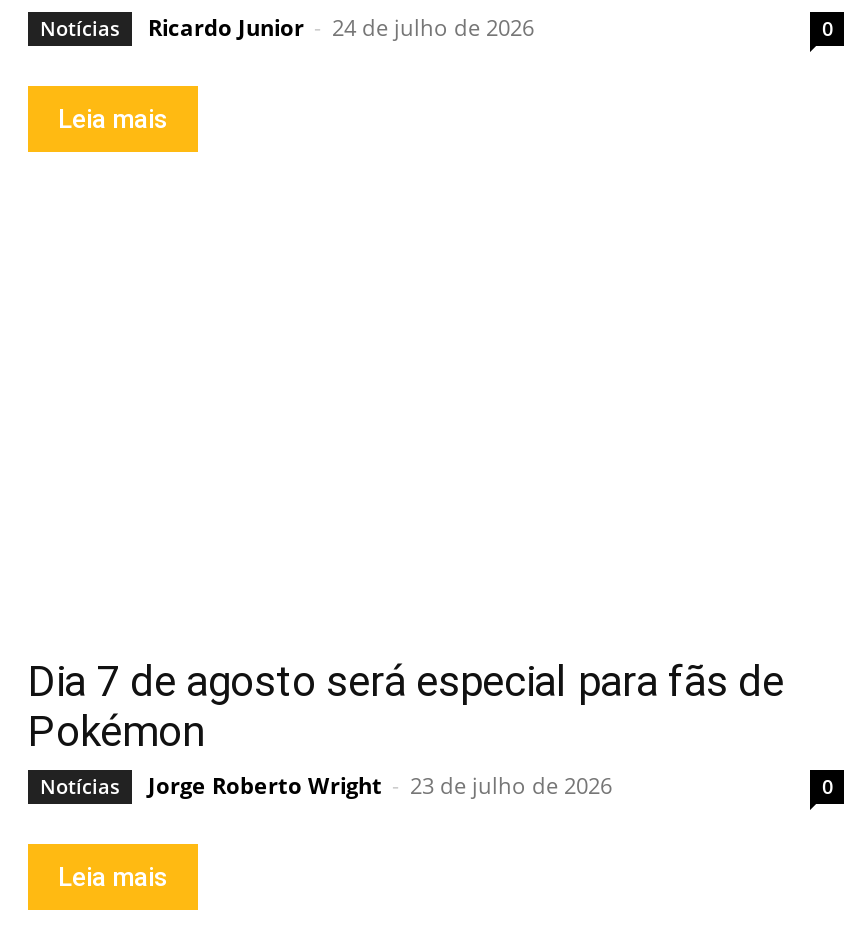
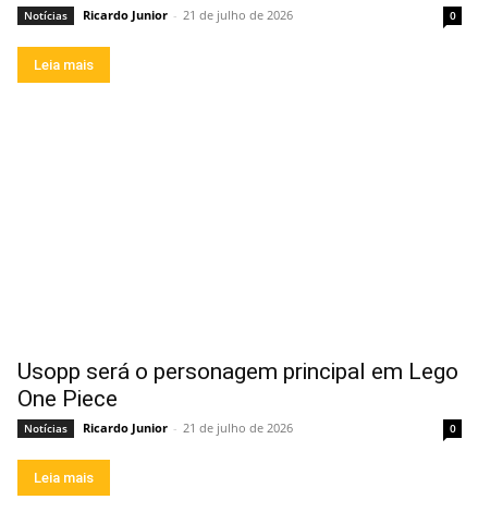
[148,11,534,41] Ricardo Junior - 24 de julho de 2026 -> [83,6,293,23] Ricardo Junior - 21 de julho de 2026
[28,657,784,755] Dia 7 de agosto será especial para fãs de | Pokémon -> [17,358,458,411] Usopp será o personagem principal em Lego | One Piece
[148,769,612,799] Jorge Roberto Wright - 23 de julho de 2026 -> [83,419,293,435] Ricardo Junior - 21 de julho de 2026

